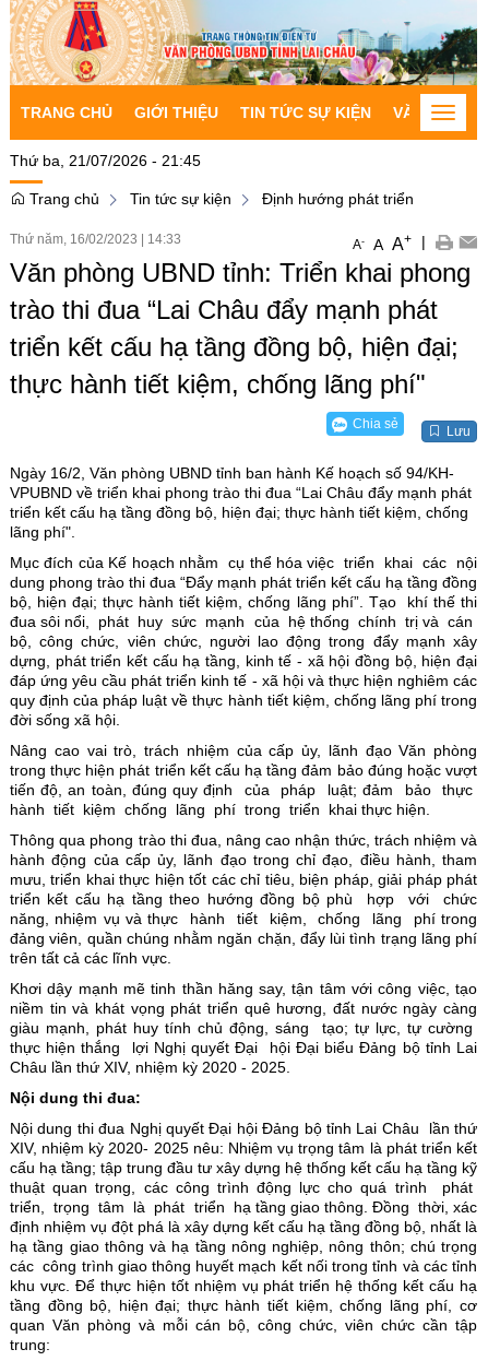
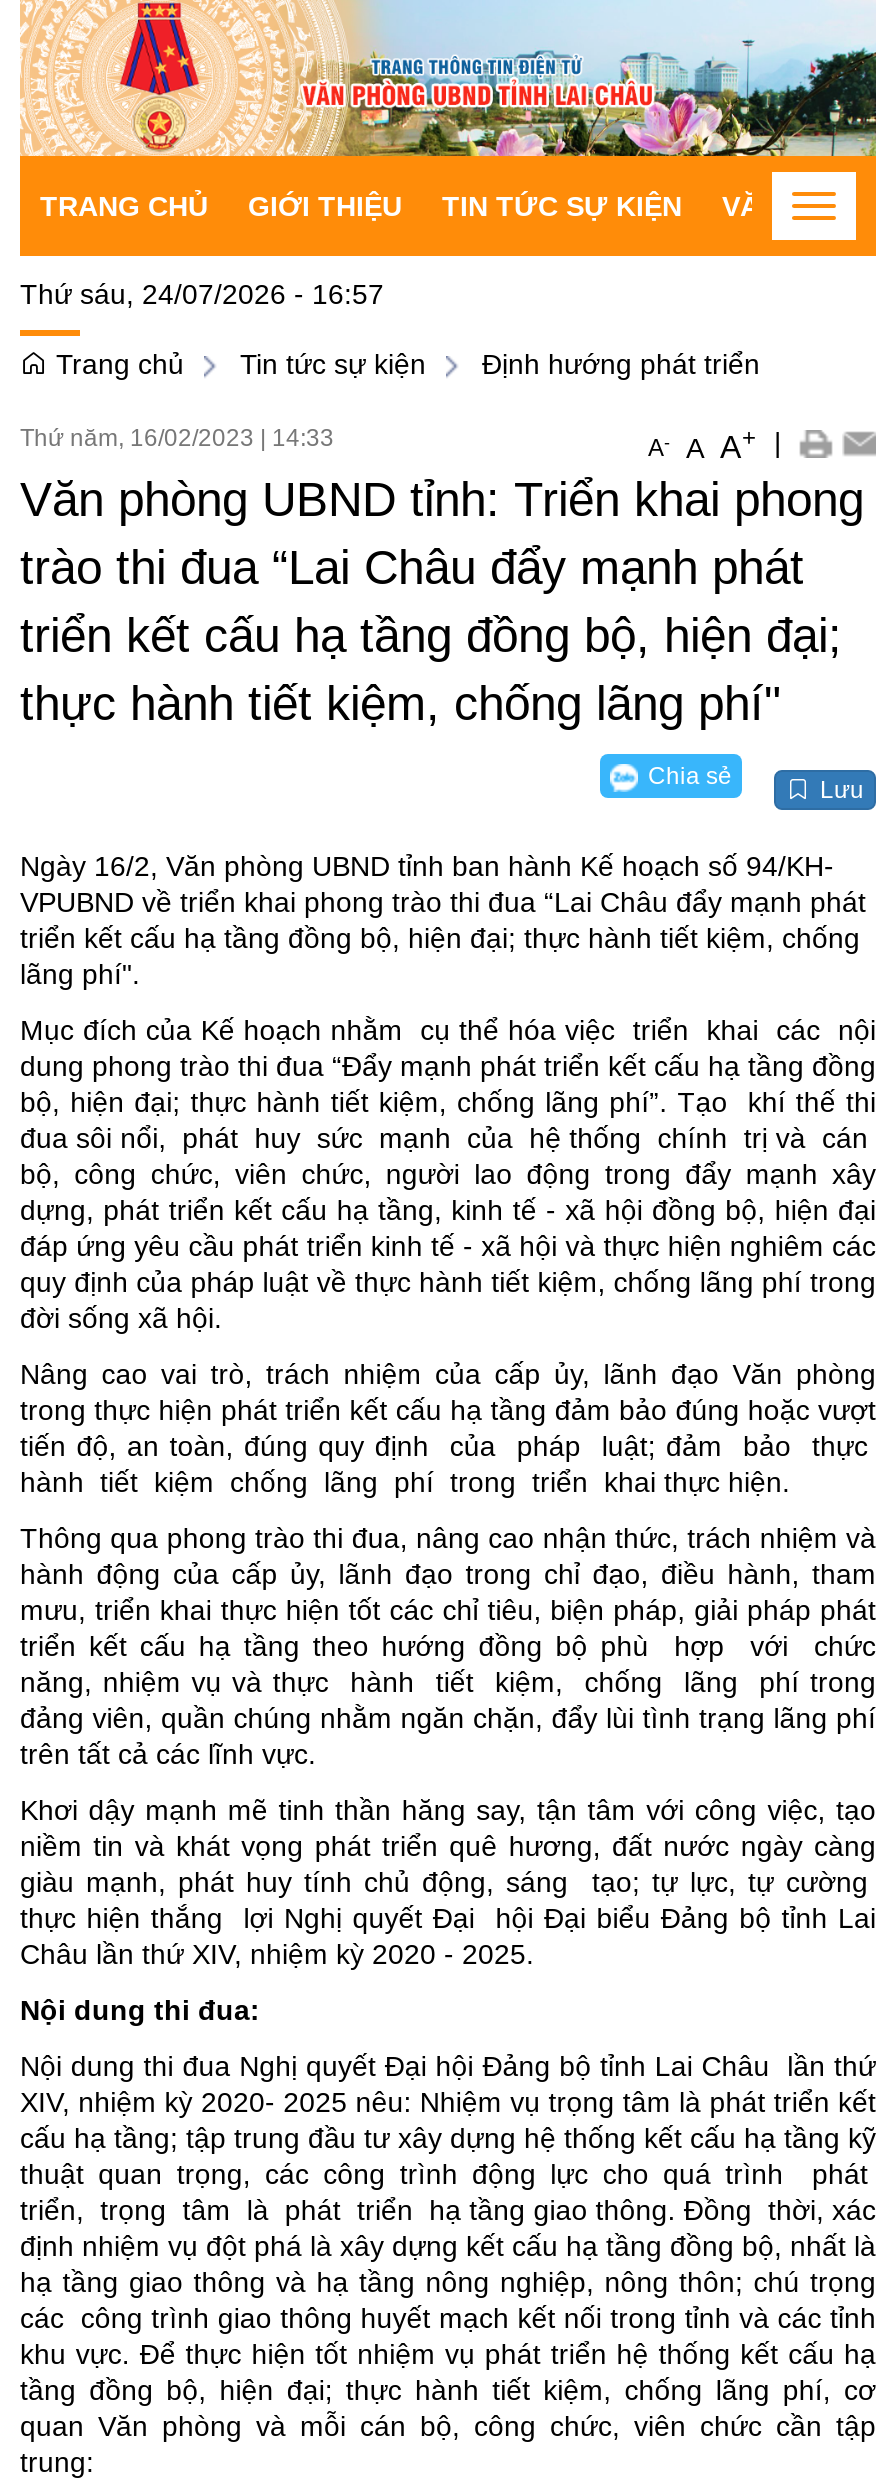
[10,152,201,169] Thứ ba, 21/07/2026 - 21:45 -> [20,278,384,310] Thứ sáu, 24/07/2026 - 16:57

